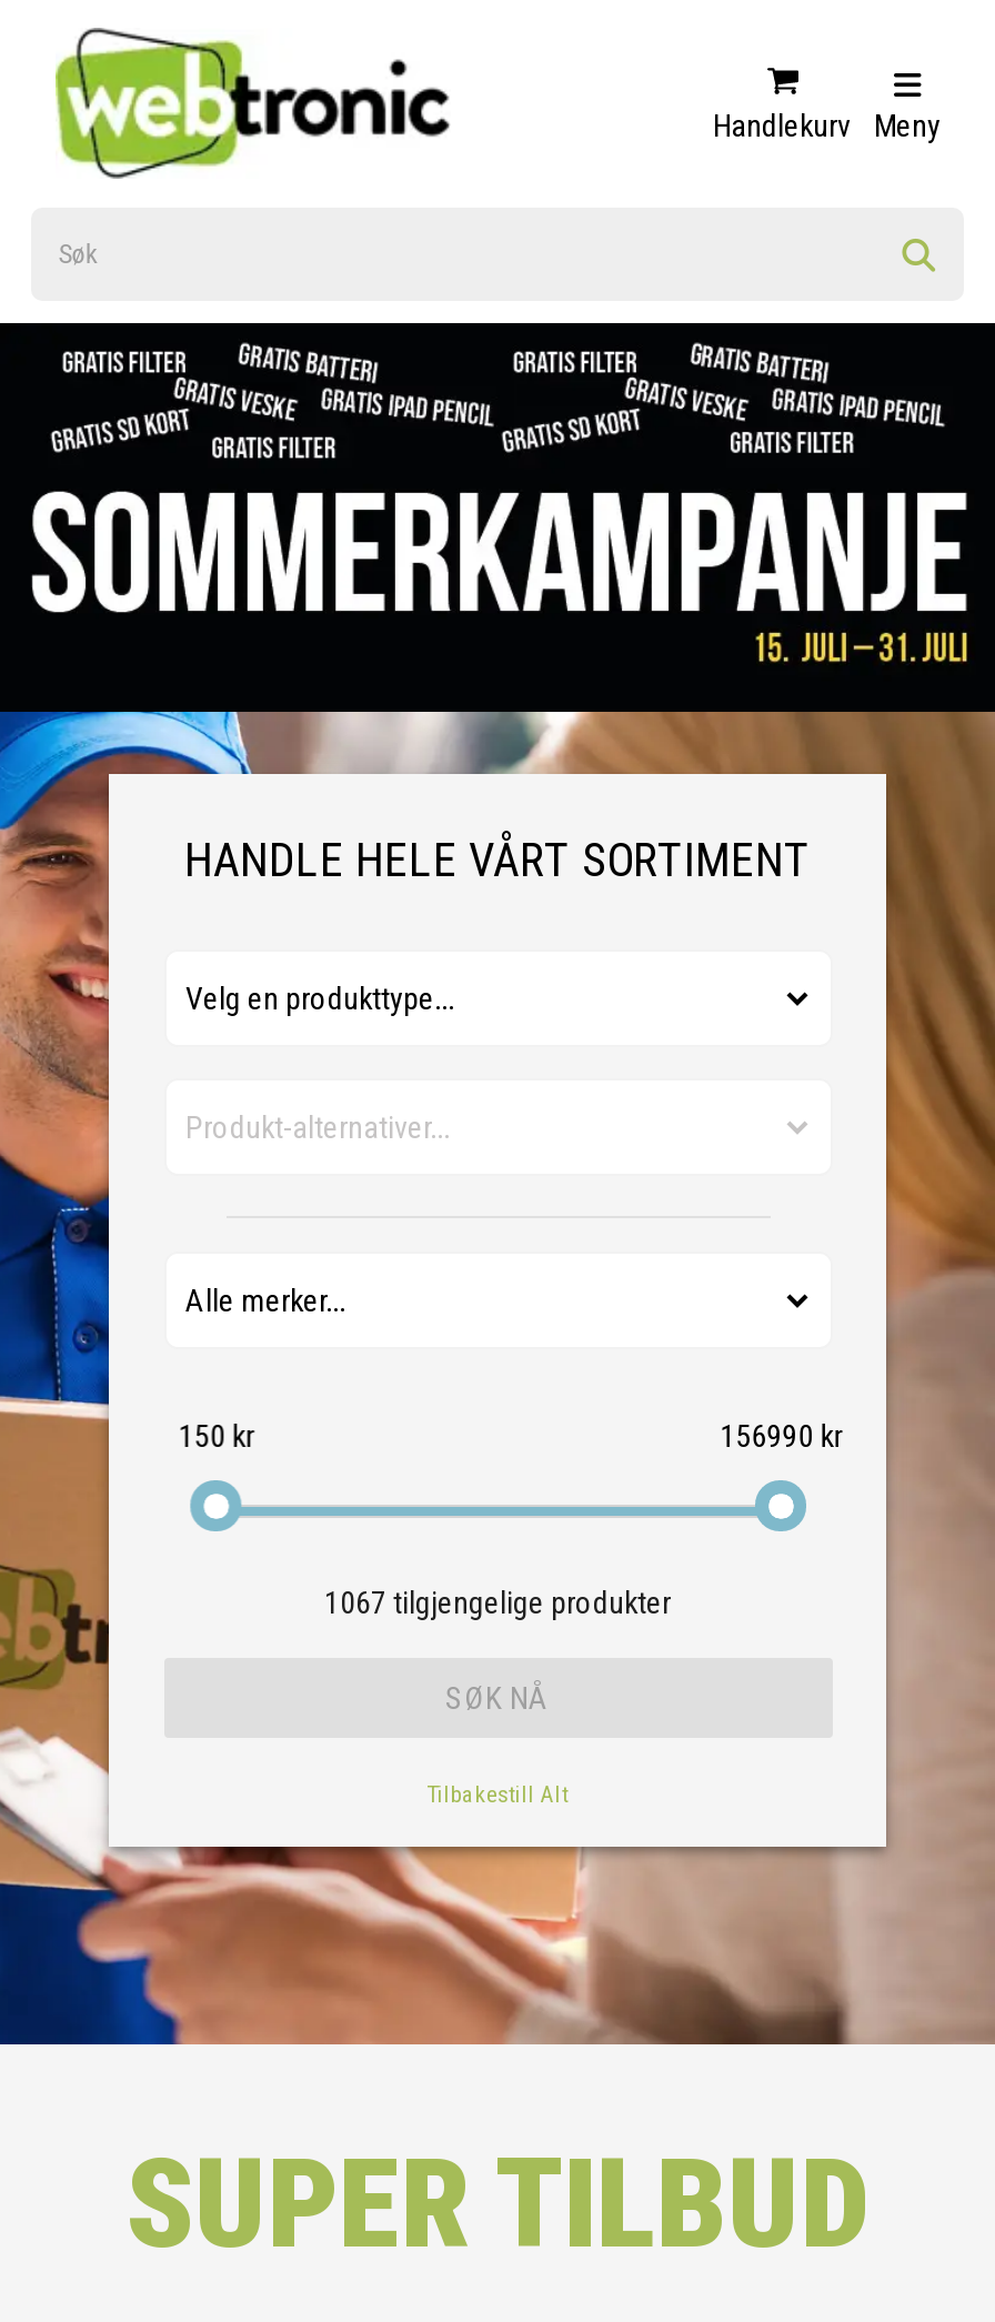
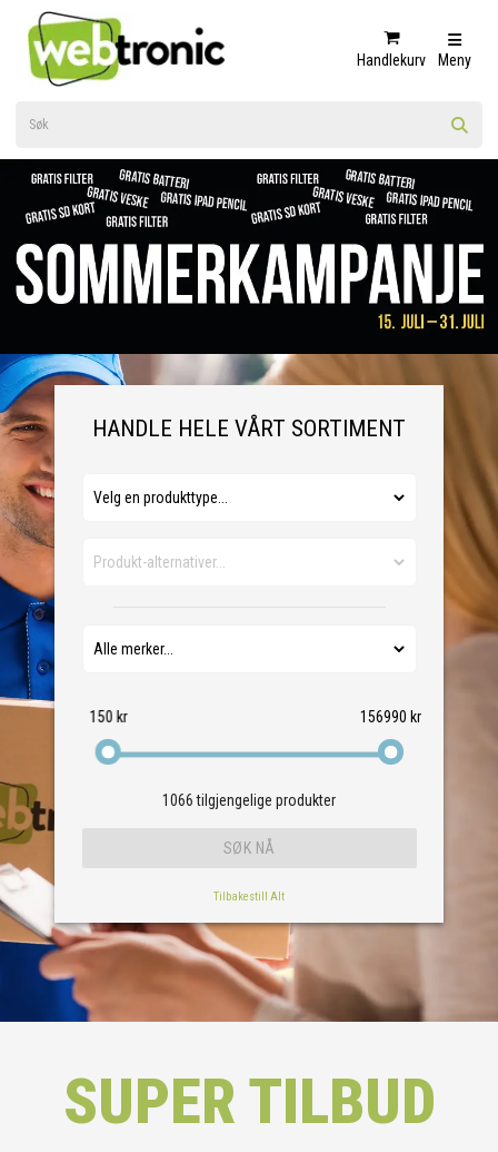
[324,1585,671,1621] 1067 tilgjengelige produkter -> [162,792,336,810] 1066 tilgjengelige produkter

